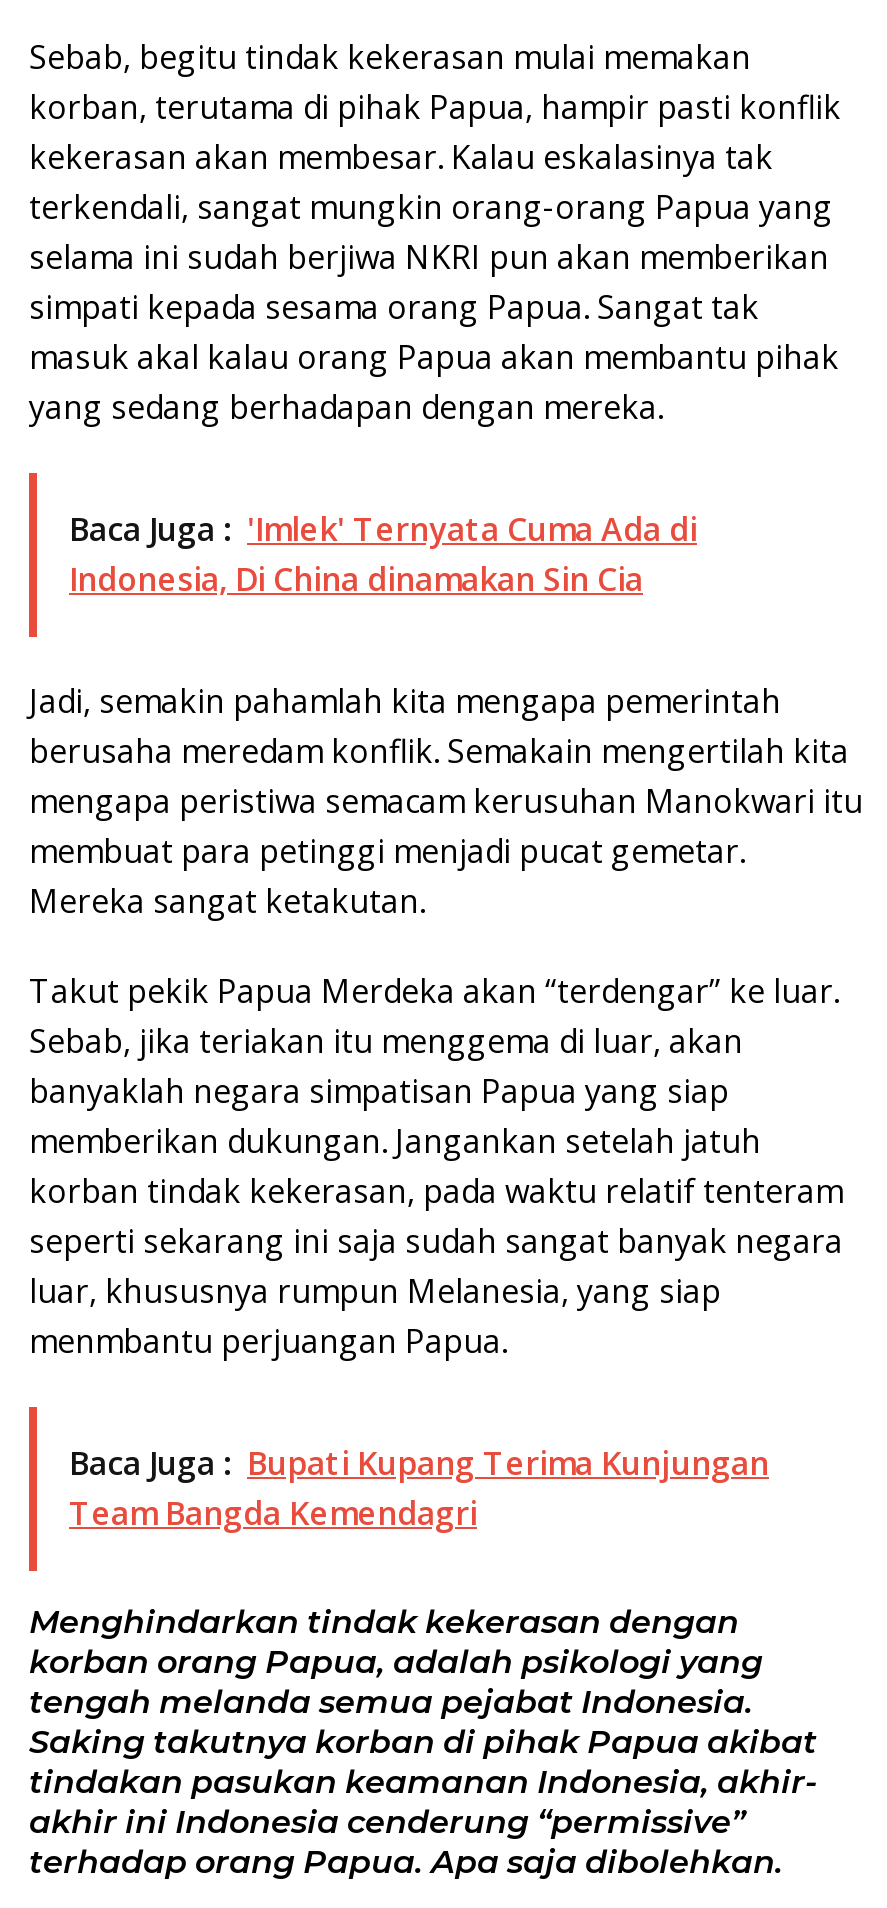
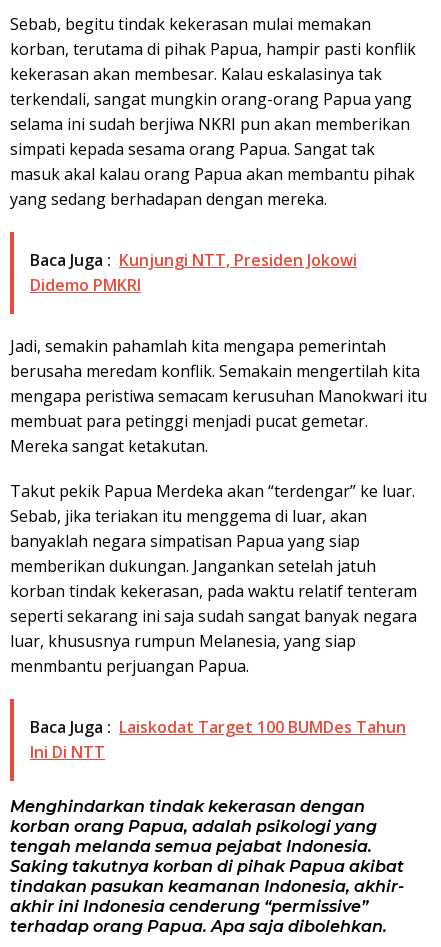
[69,507,697,601] Baca Juga : 'Imlek' Ternyata Cuma Ada di | Indonesia, Di China dinamakan Sin Cia -> [30,249,357,296] Baca Juga : Kunjungi NTT, Presiden Jokowi | Didemo PMKRI
[69,1441,769,1535] Baca Juga : Bupati Kupang Terima Kunjungan | Team Bangda Kemendagri -> [30,716,406,763] Baca Juga : Laiskodat Target 100 BUMDes Tahun | Ini Di NTT

